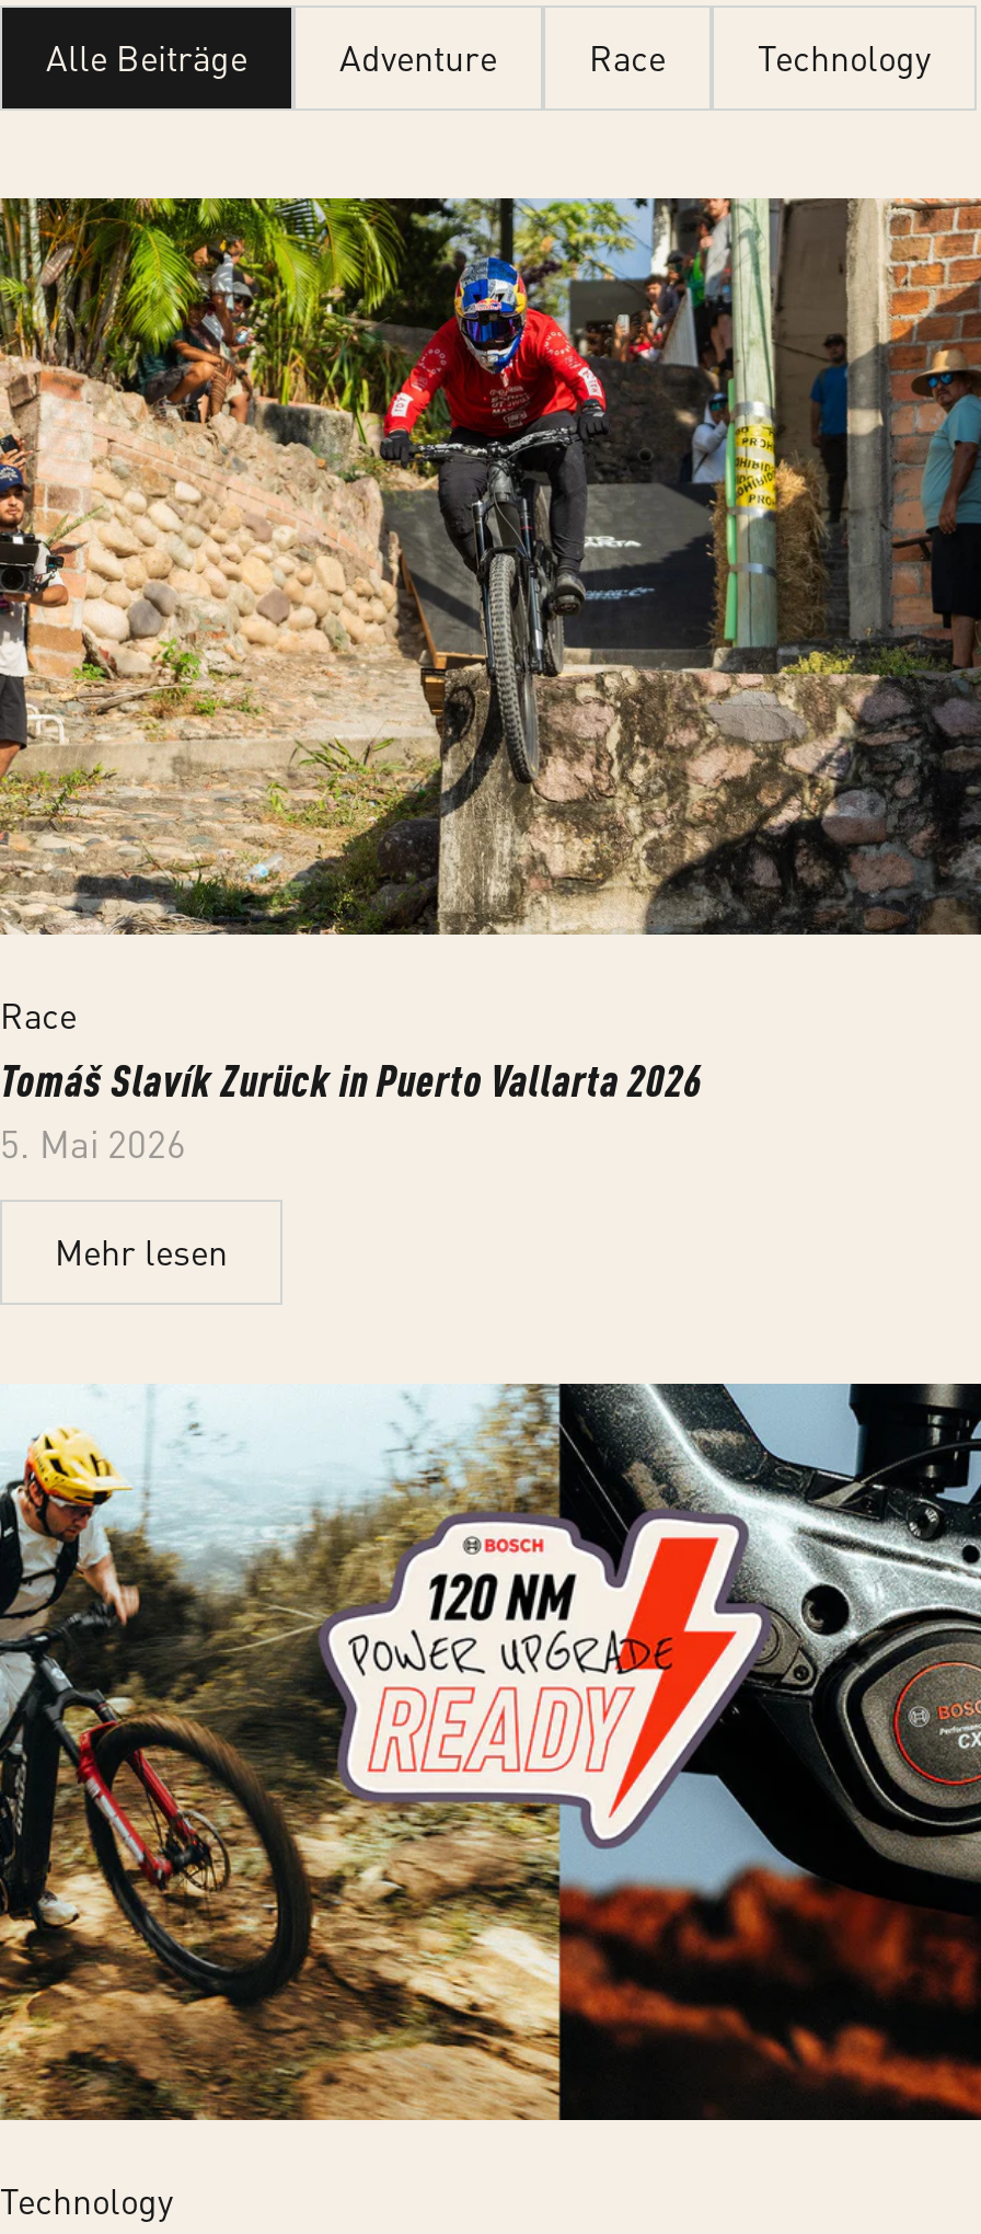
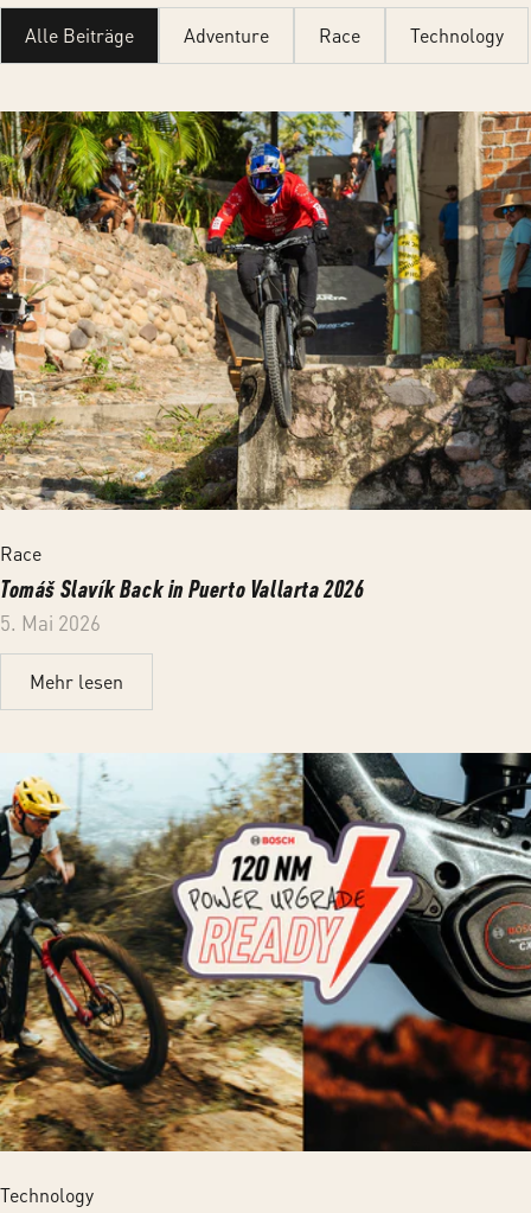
[0,1051,702,1108] Tomáš Slavík Zurück in Puerto Vallarta 2026 -> [0,573,365,604] Tomáš Slavík Back in Puerto Vallarta 2026

